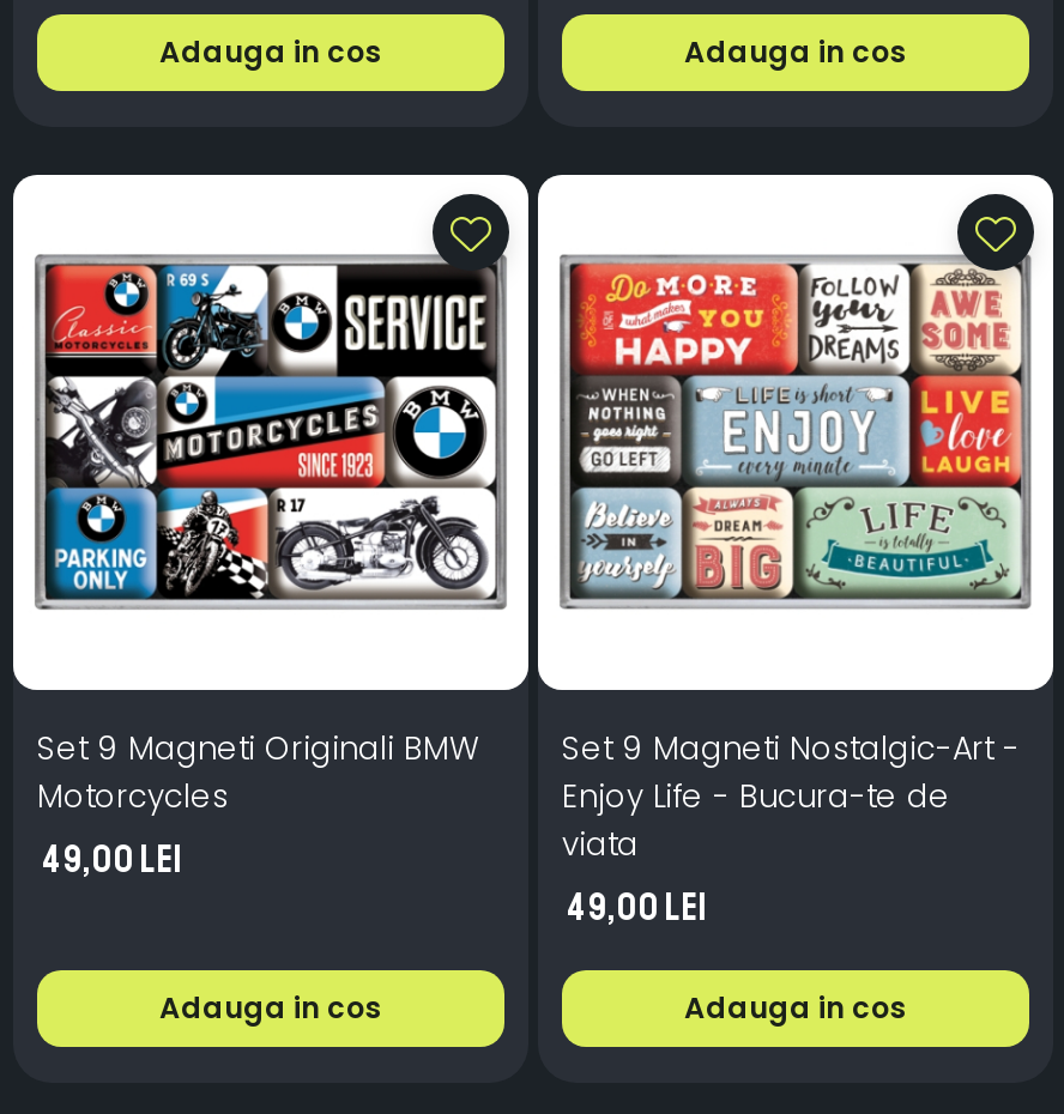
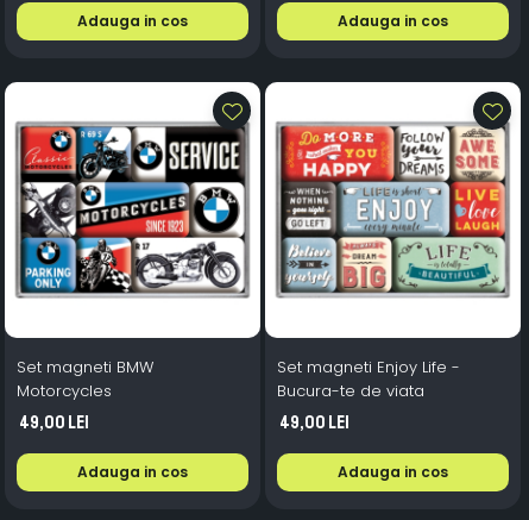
[37,726,478,771] Set 9 Magneti Originali BMW -> [17,356,153,378] Set magneti BMW
[562,726,1020,867] Set 9 Magneti Nostalgic-Art - | Enjoy Life - Bucura-te de | viata -> [277,356,460,402] Set magneti Enjoy Life - | Bucura-te de viata

